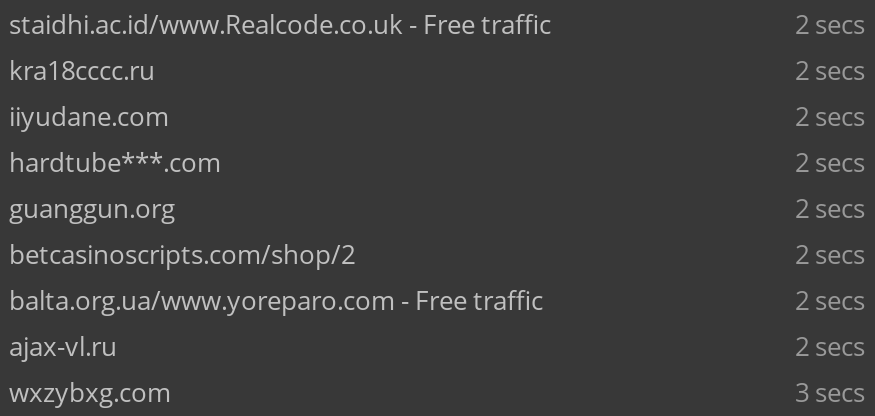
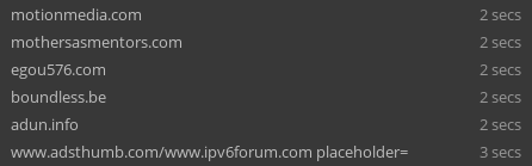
[9,7,551,43] staidhi.ac.id/www.Realcode.co.uk - Free traffic -> [11,4,142,25] motionmedia.com
[9,53,155,89] kra18cccc.ru -> [11,31,183,53] mothersasmentors.com
[9,99,169,135] iiyudane.com -> [11,59,106,80] egou576.com
[9,145,221,181] hardtube***.com -> [11,86,106,108] boundless.be
[9,191,175,227] guanggun.org -> [11,114,79,135] adun.info
[9,237,865,411] betcasinoscripts.com/shop/2 | 2 secs | balta.org.ua/www.yoreparo.com - Free traffic | 2 secs | ajax-vl.ru | 2 secs | wxzybxg.com -> [11,141,408,163] www.adsthumb.com/www.ipv6forum.com placeholder=

